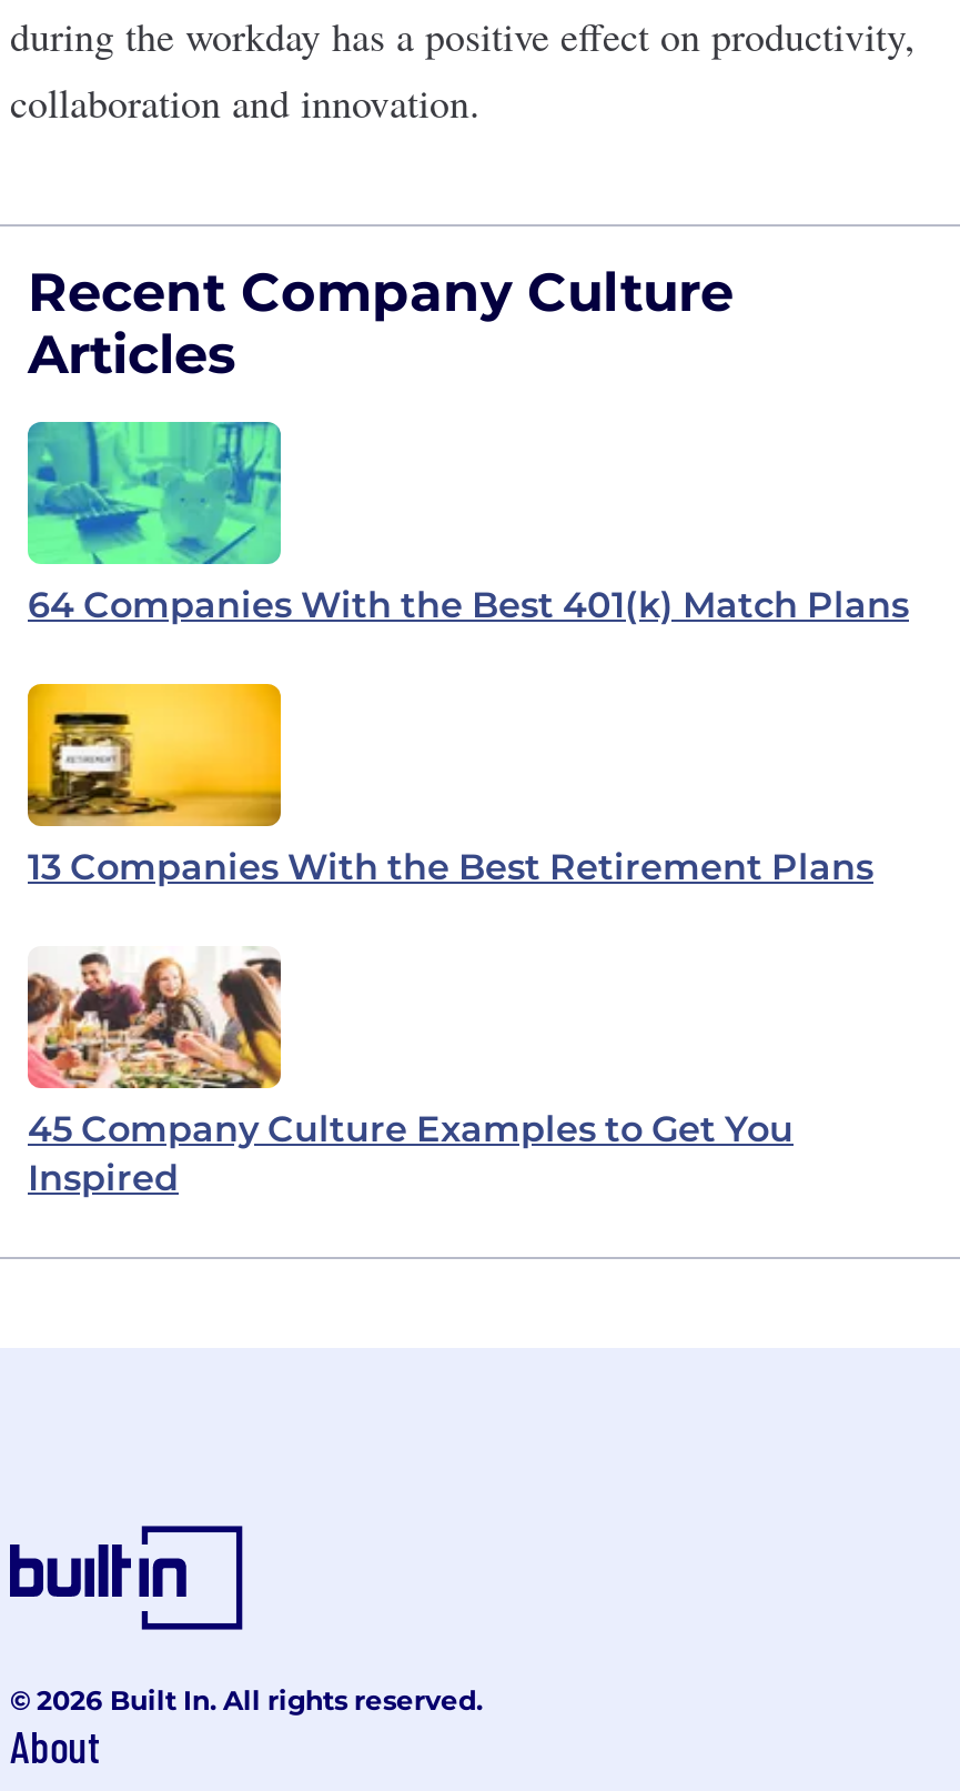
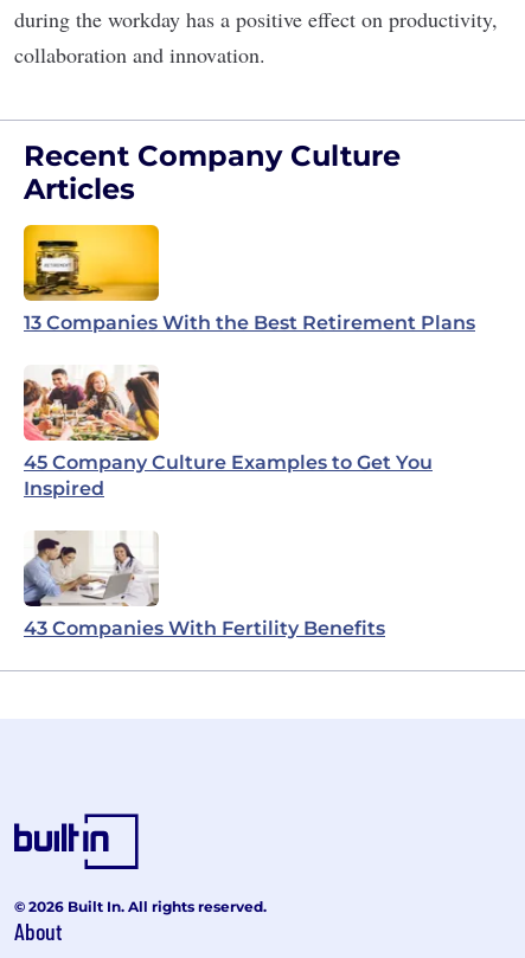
[26,420,909,626] [image] | 64 Companies With the Best 401(k) Match Plans -> none
moved [26,682,873,1199] -> [23,224,475,500]: [image] | 13 Companies With the Best Retirement Plans | 45 Company Culture Examples to Get You | Inspired
none -> [23,531,385,639] [image] | 43 Companies With Fertility Benefits

